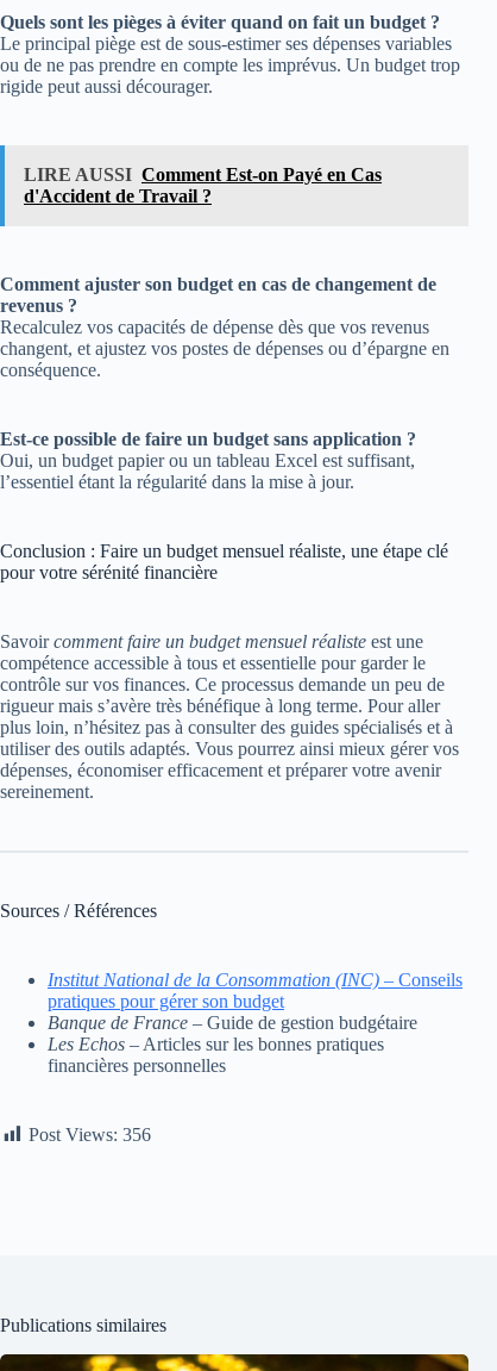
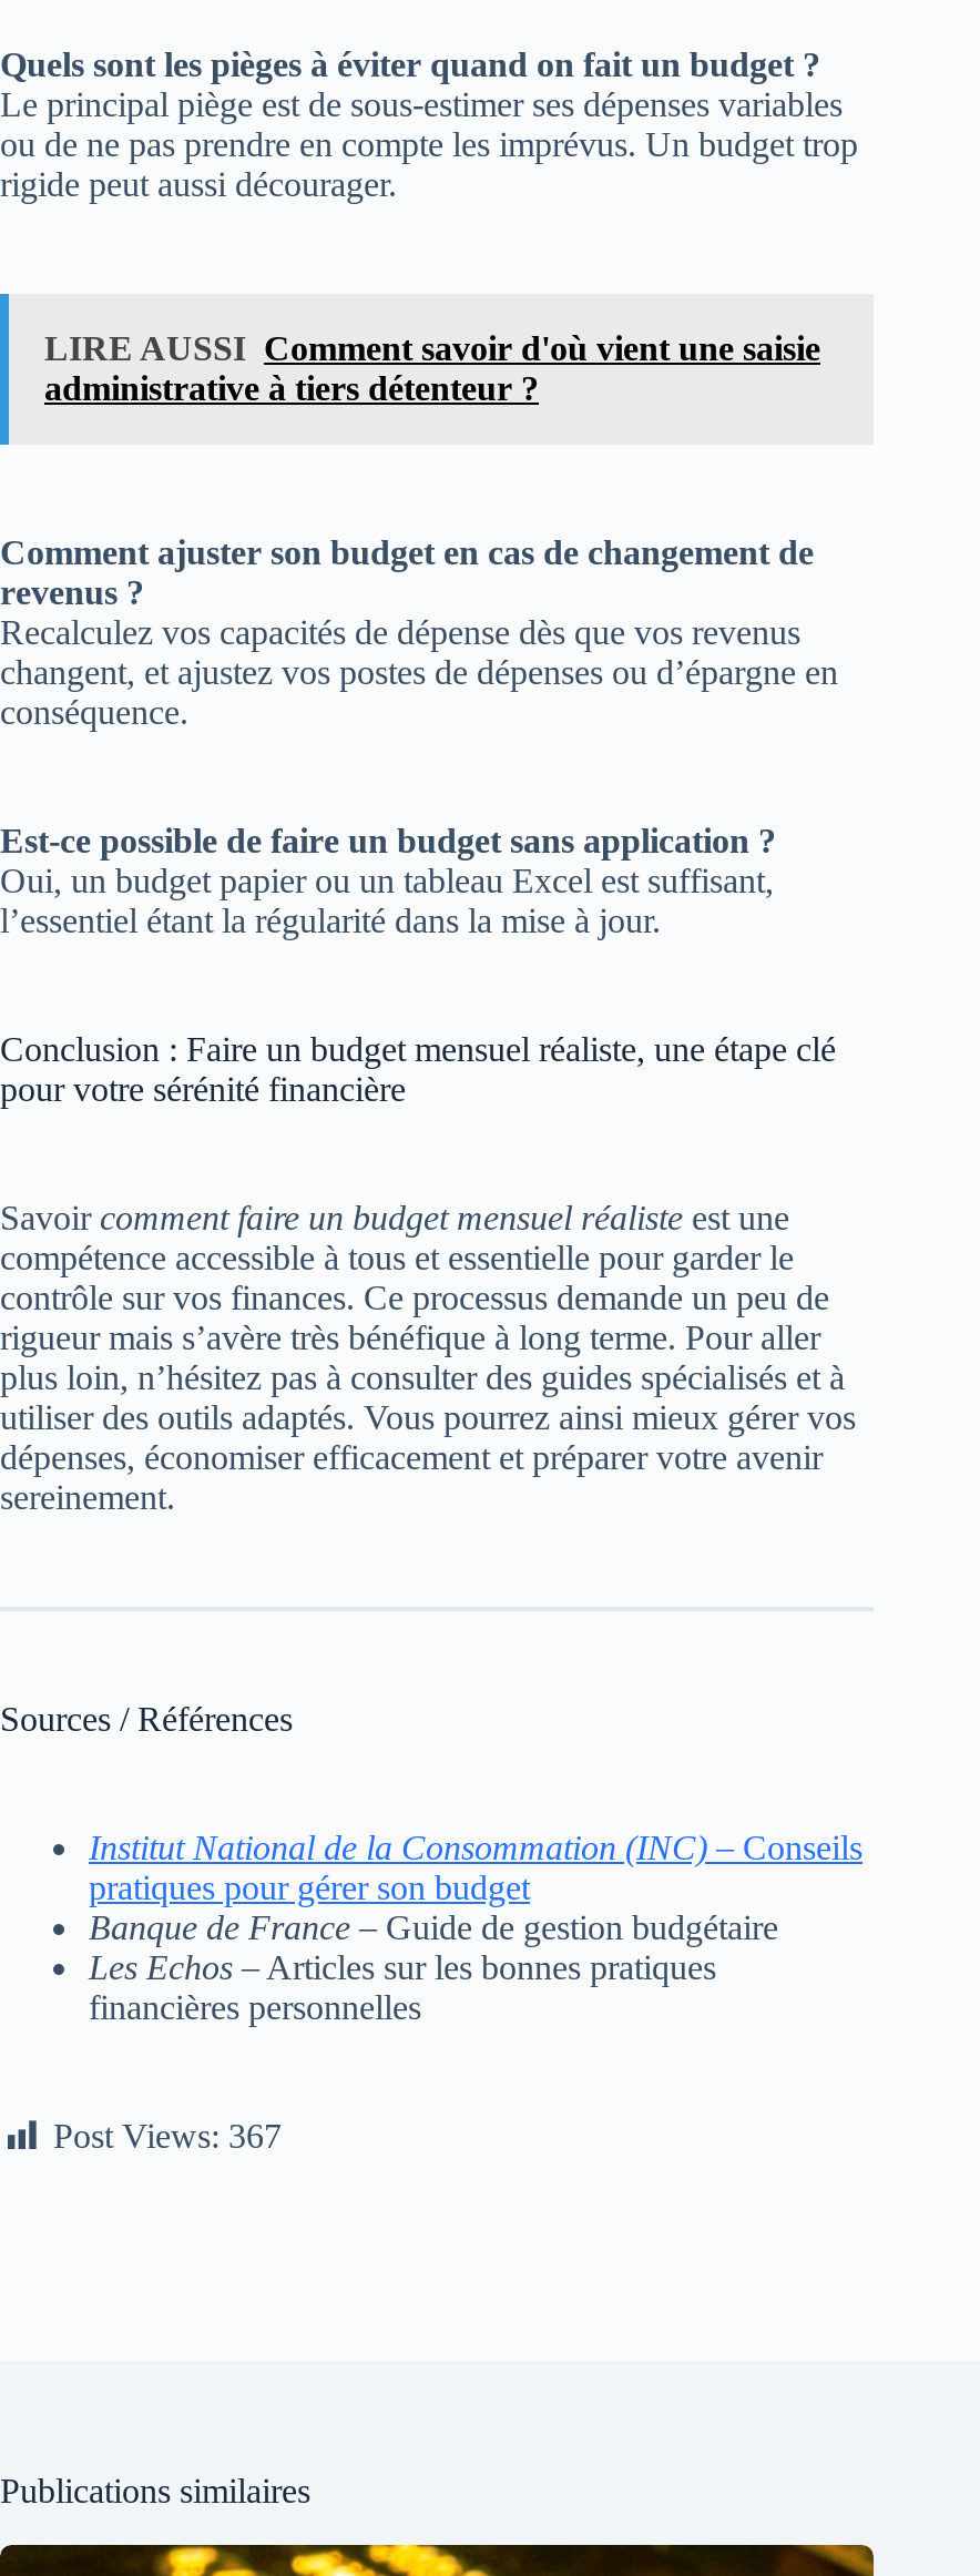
[24,164,382,206] LIRE AUSSI Comment Est-on Payé en Cas | d'Accident de Travail ? -> [44,329,820,407] LIRE AUSSI Comment savoir d'où vient une saisie | administrative à tiers détenteur ?
[29,1124,151,1144] Post Views: 356 -> [53,2116,282,2154] Post Views: 367

